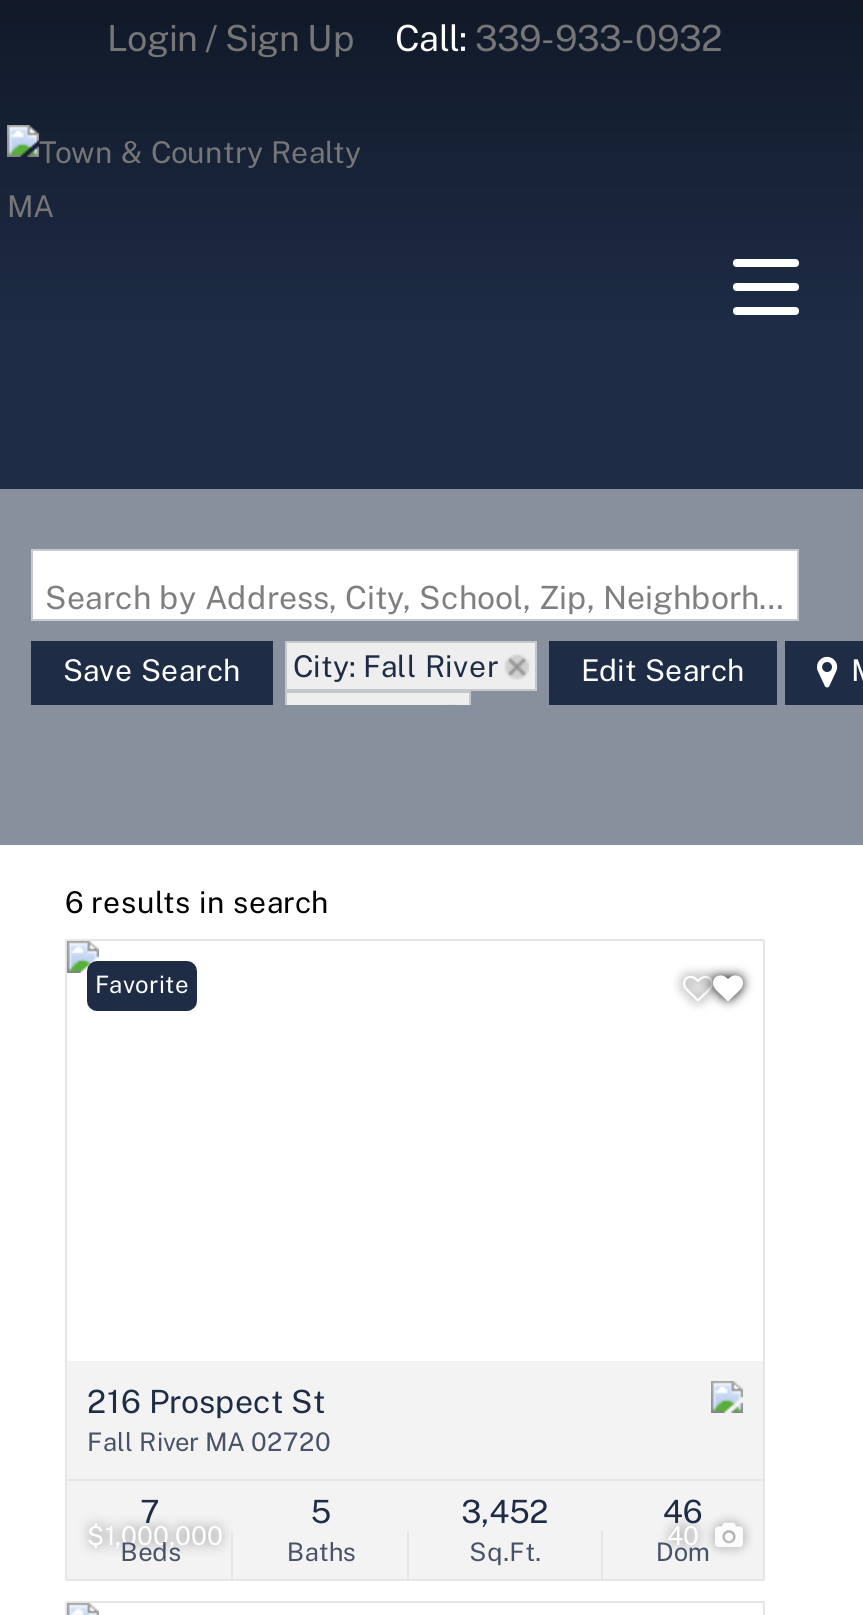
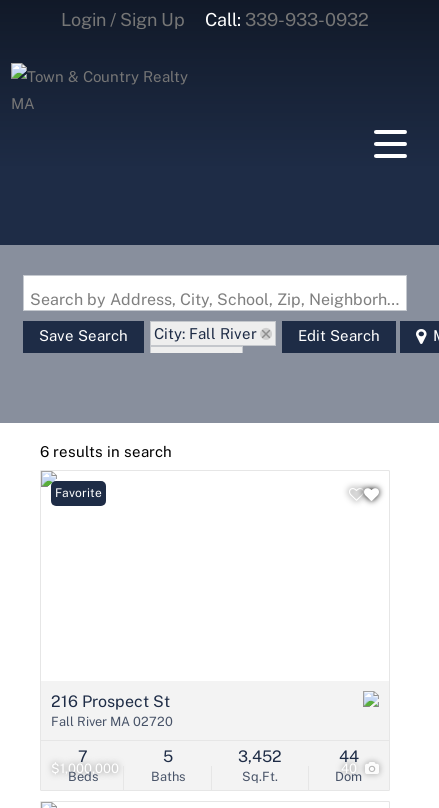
[663,1493,703,1531] 46 -> [339,747,359,766] 44

